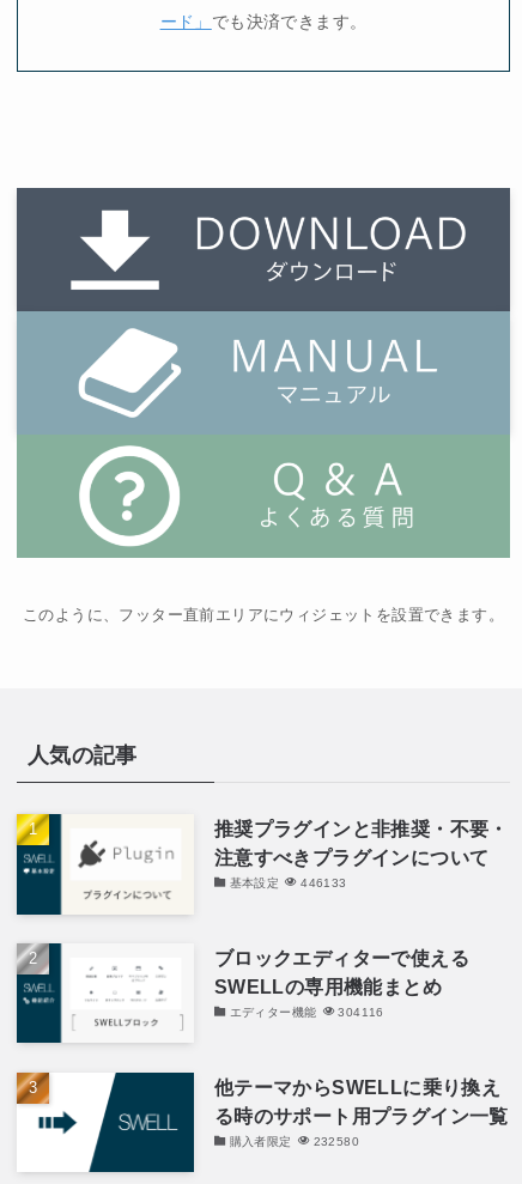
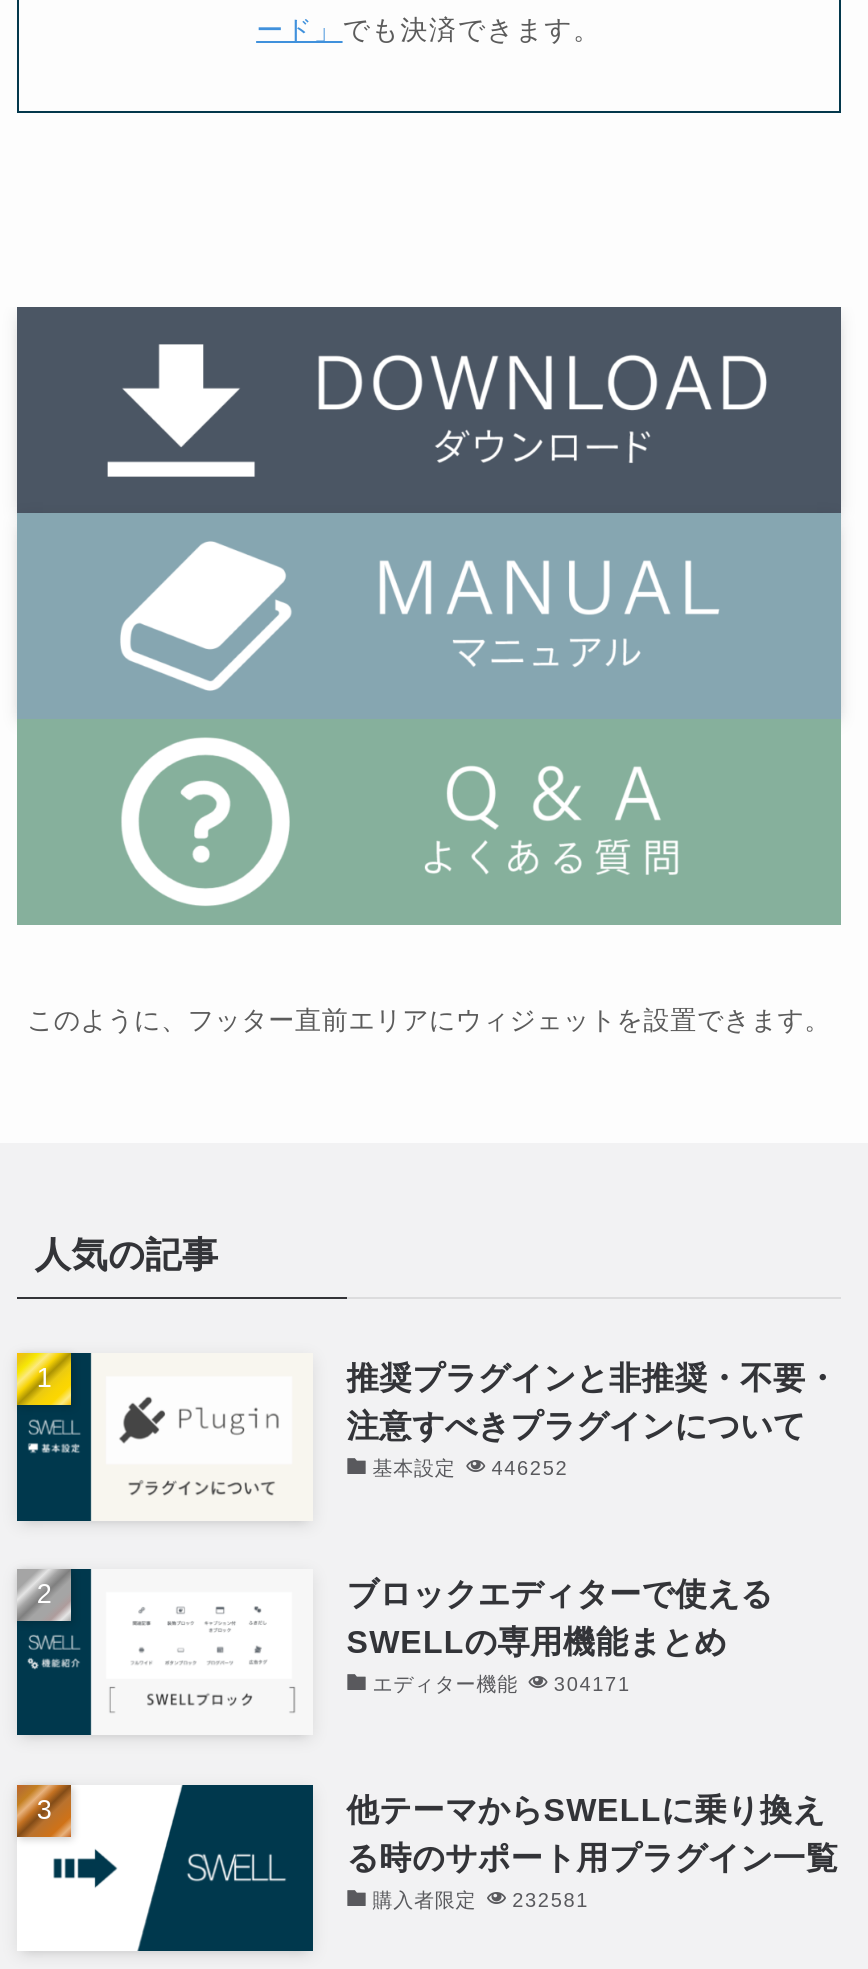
[230,877,347,890] 基本設定 446133 -> [372,1458,568,1480] 基本設定 446252
[230,1006,384,1019] エディター機能 304116 -> [372,1673,631,1695] エディター機能 304171
[230,1135,359,1148] 購入者限定 232580 -> [372,1888,589,1910] 購入者限定 232581

